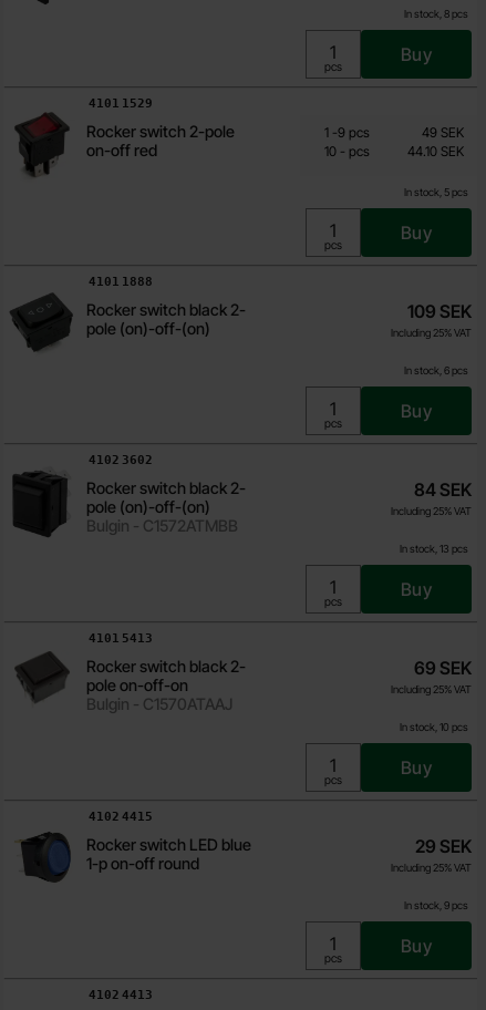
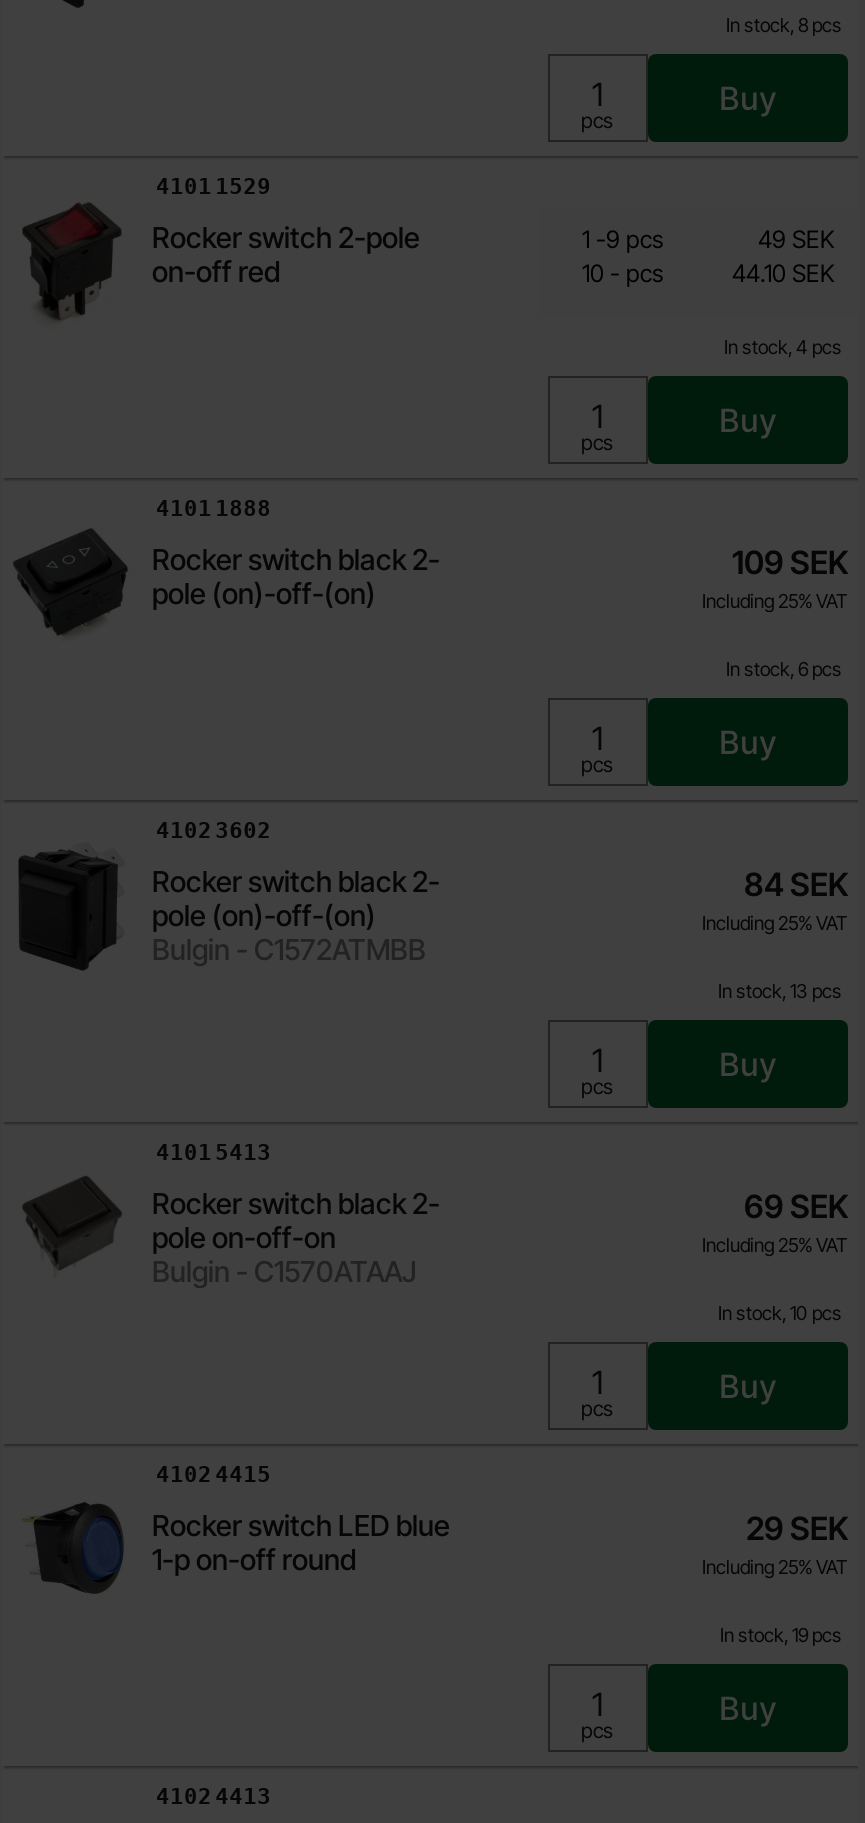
[404,185,468,198] In stock, 5 pcs -> [724,335,842,357] In stock, 4 pcs
[404,899,468,911] In stock, 9 pcs -> [720,1623,842,1645] In stock, 19 pcs

